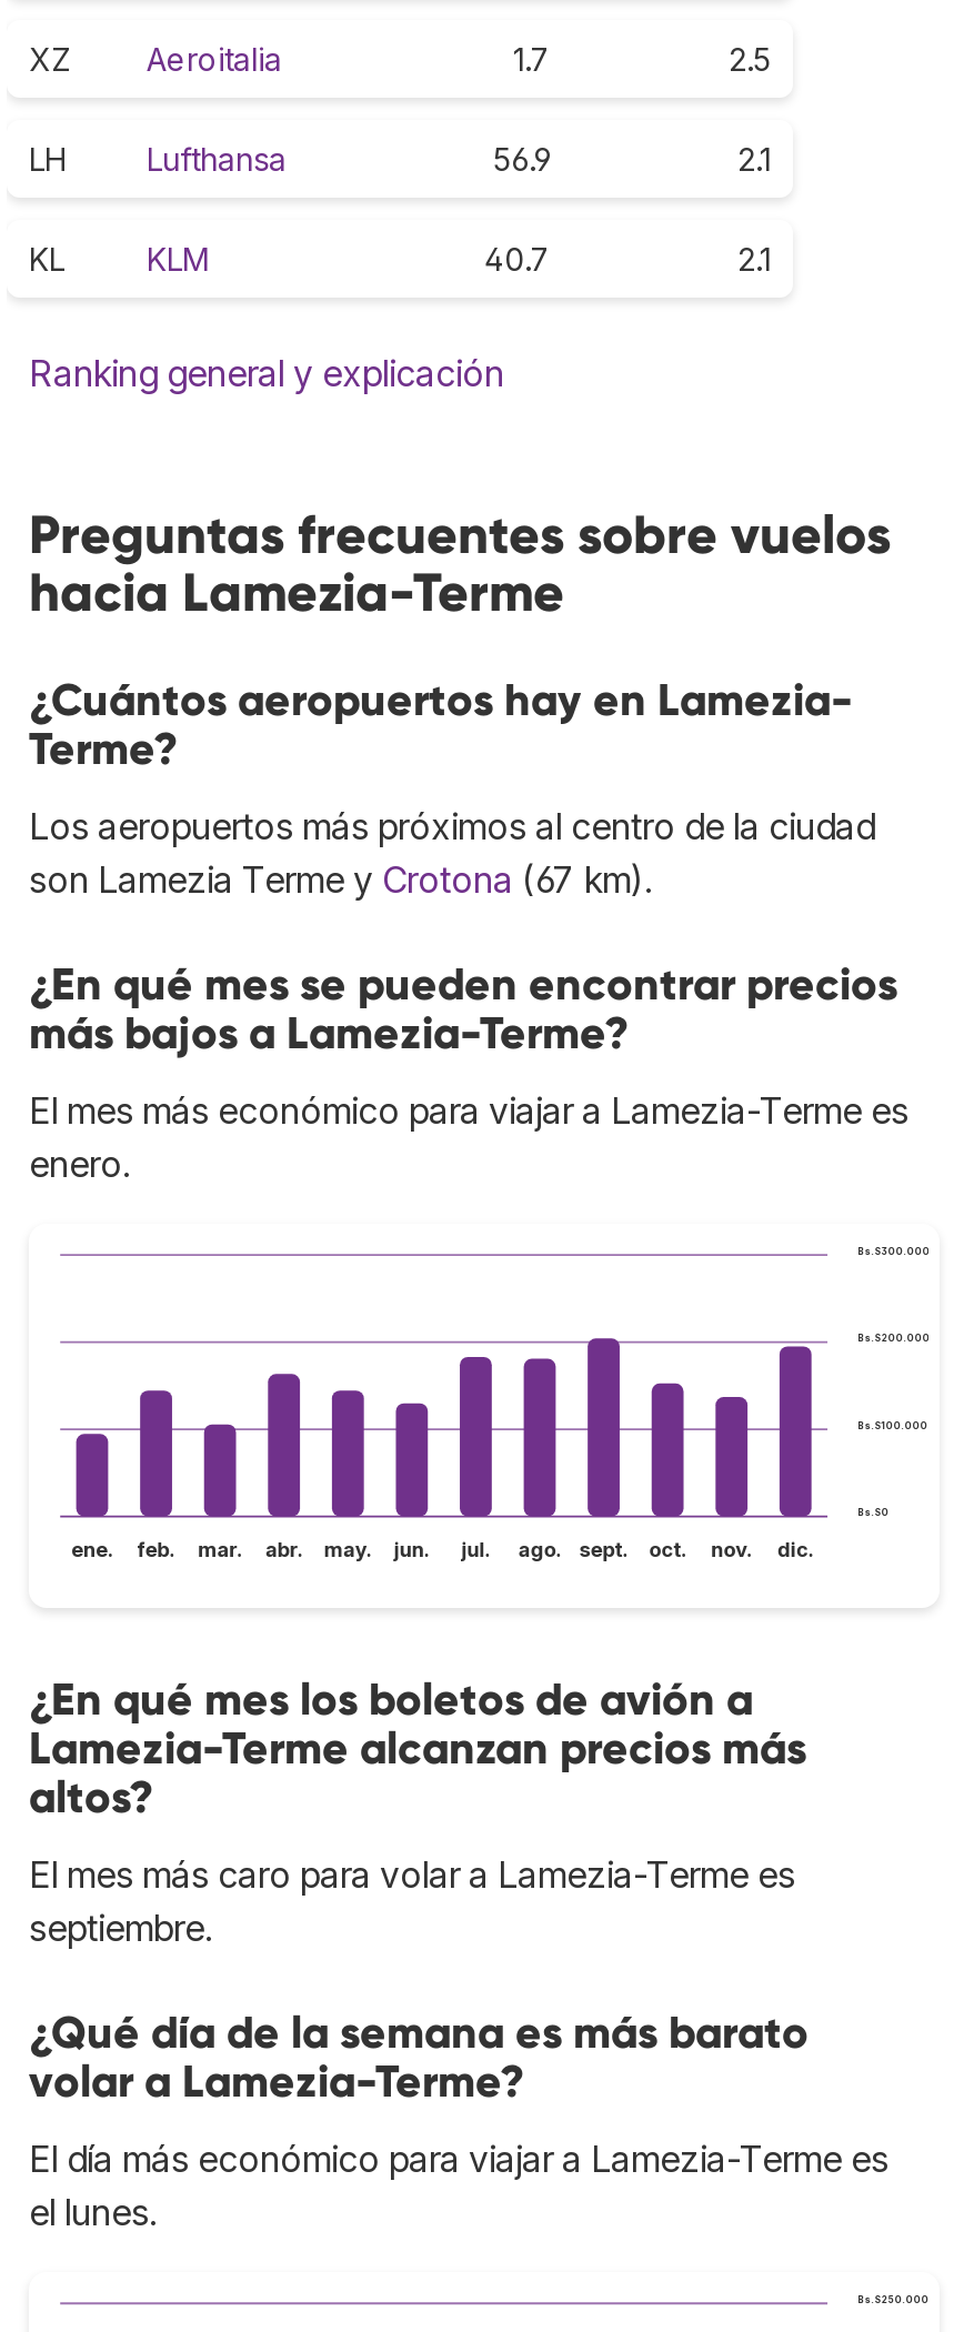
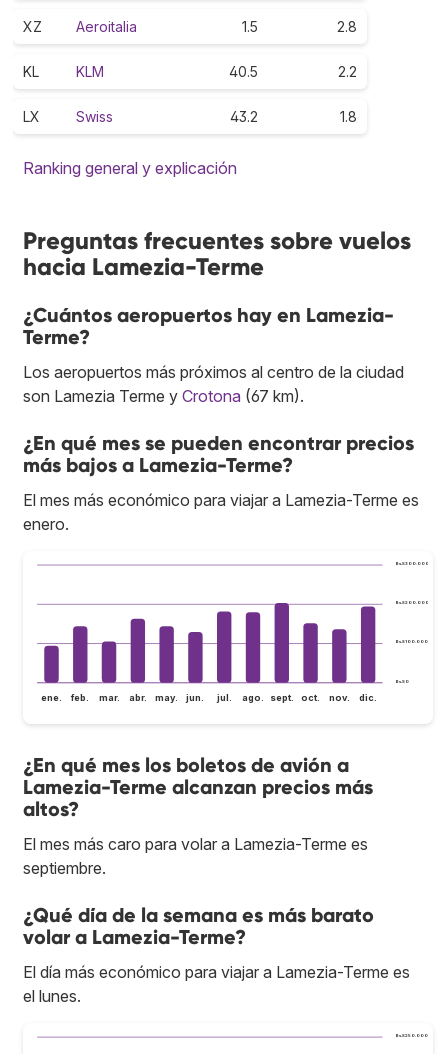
[29,39,771,177] 1.7 | 2.5 | LH | Lufthansa | 56.9 | 2.1 -> [242,18,357,35] 1.5 | 2.8
moved [29,239,209,277] -> [23,63,104,80]: KL | KLM
[484,239,771,277] 40.7 | 2.1 -> [23,63,357,125] 40.5 | 2.2 | LX | Swiss | 43.2 | 1.8

